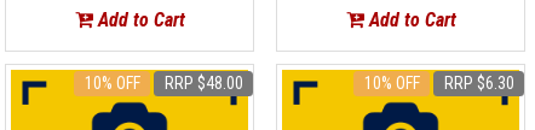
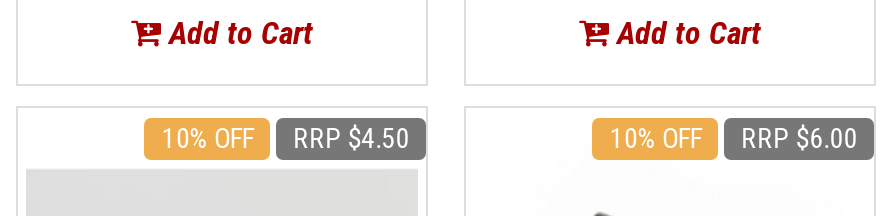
[84,73,243,92] 10% OFF RRP $48.00 -> [162,122,409,154] 10% OFF RRP $4.50
[364,73,514,92] 10% OFF RRP $6.30 -> [610,122,857,154] 10% OFF RRP $6.00

